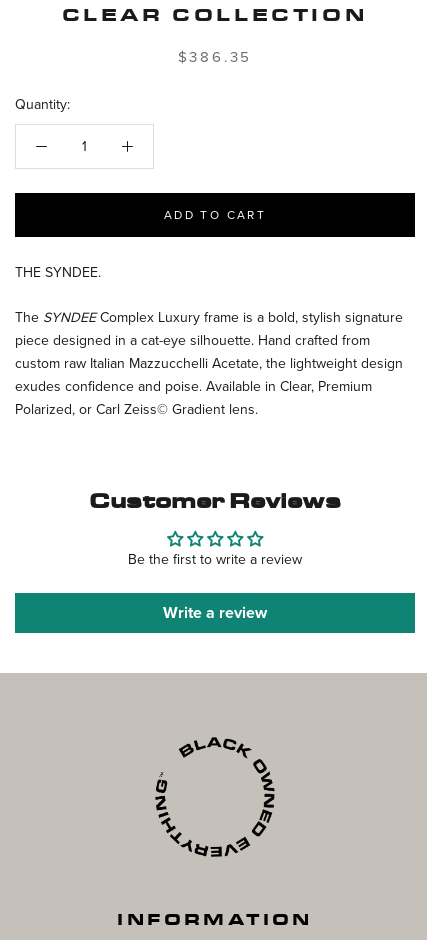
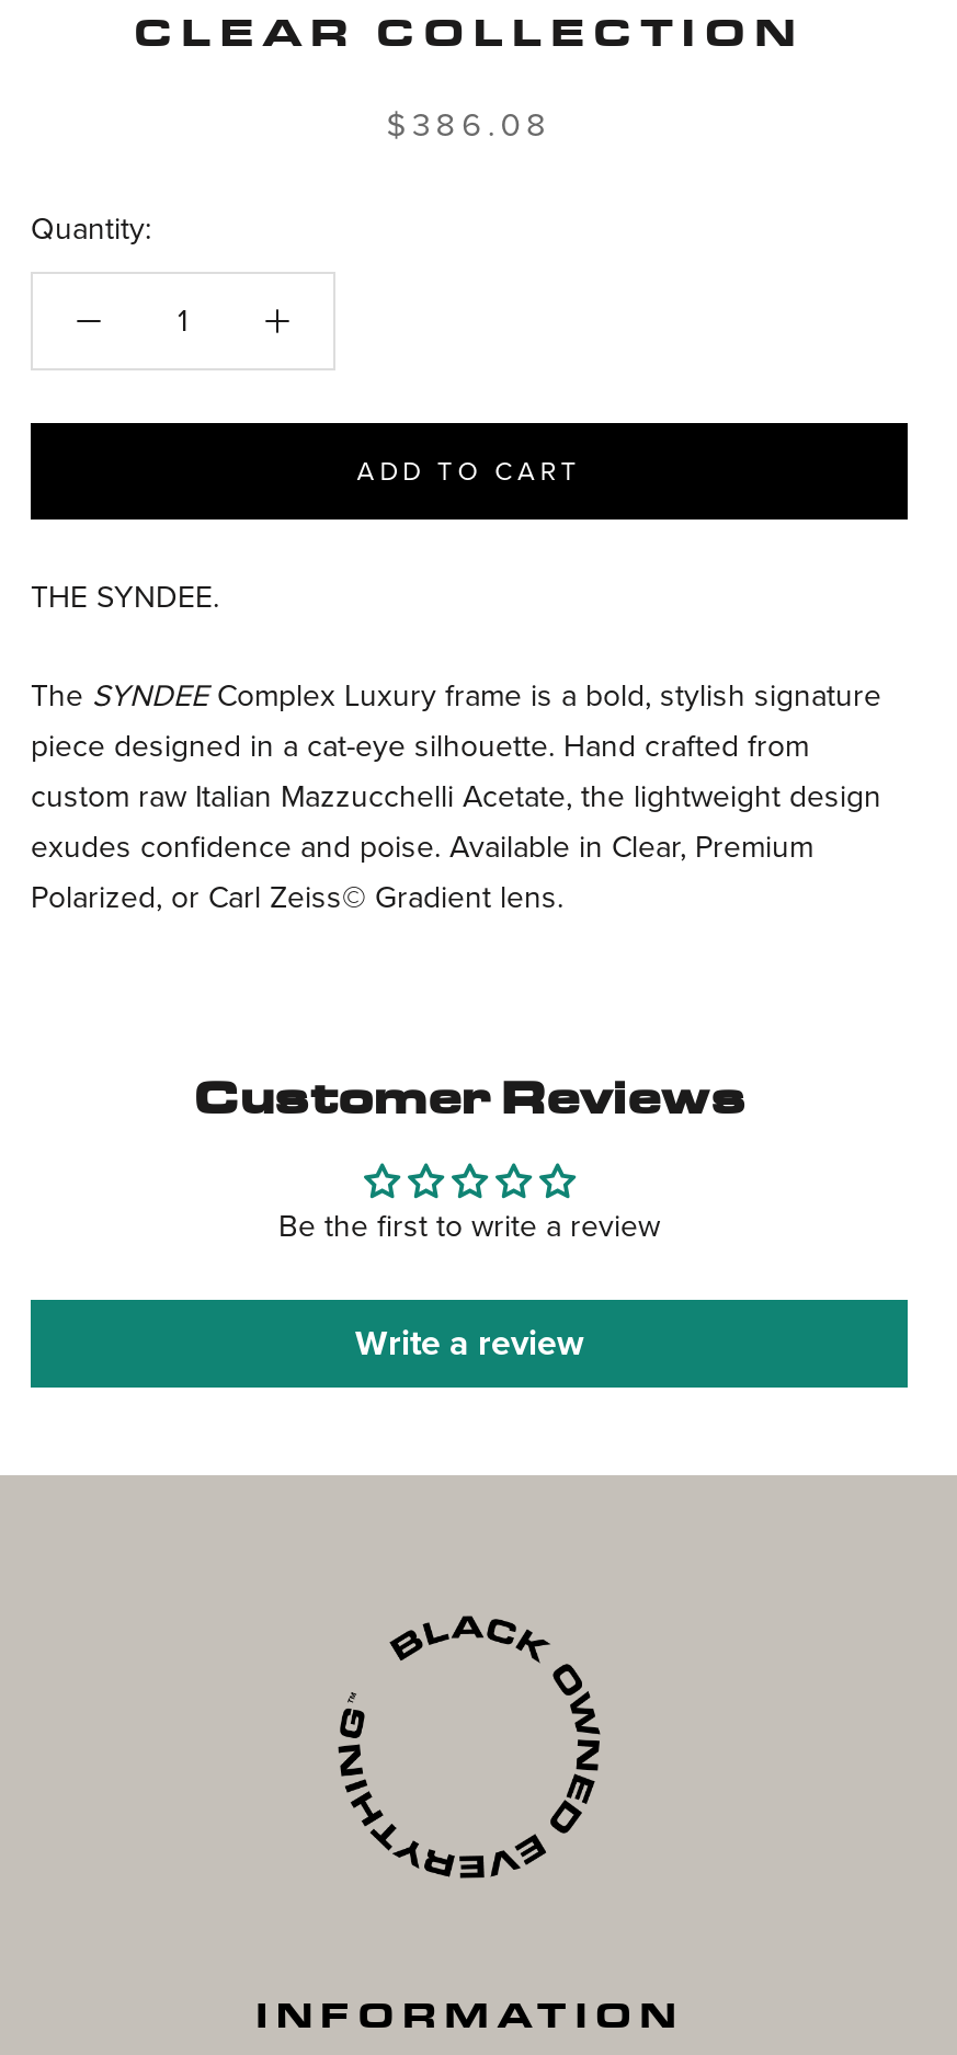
[178,48,252,66] $386.35 -> [386,105,552,145] $386.08

